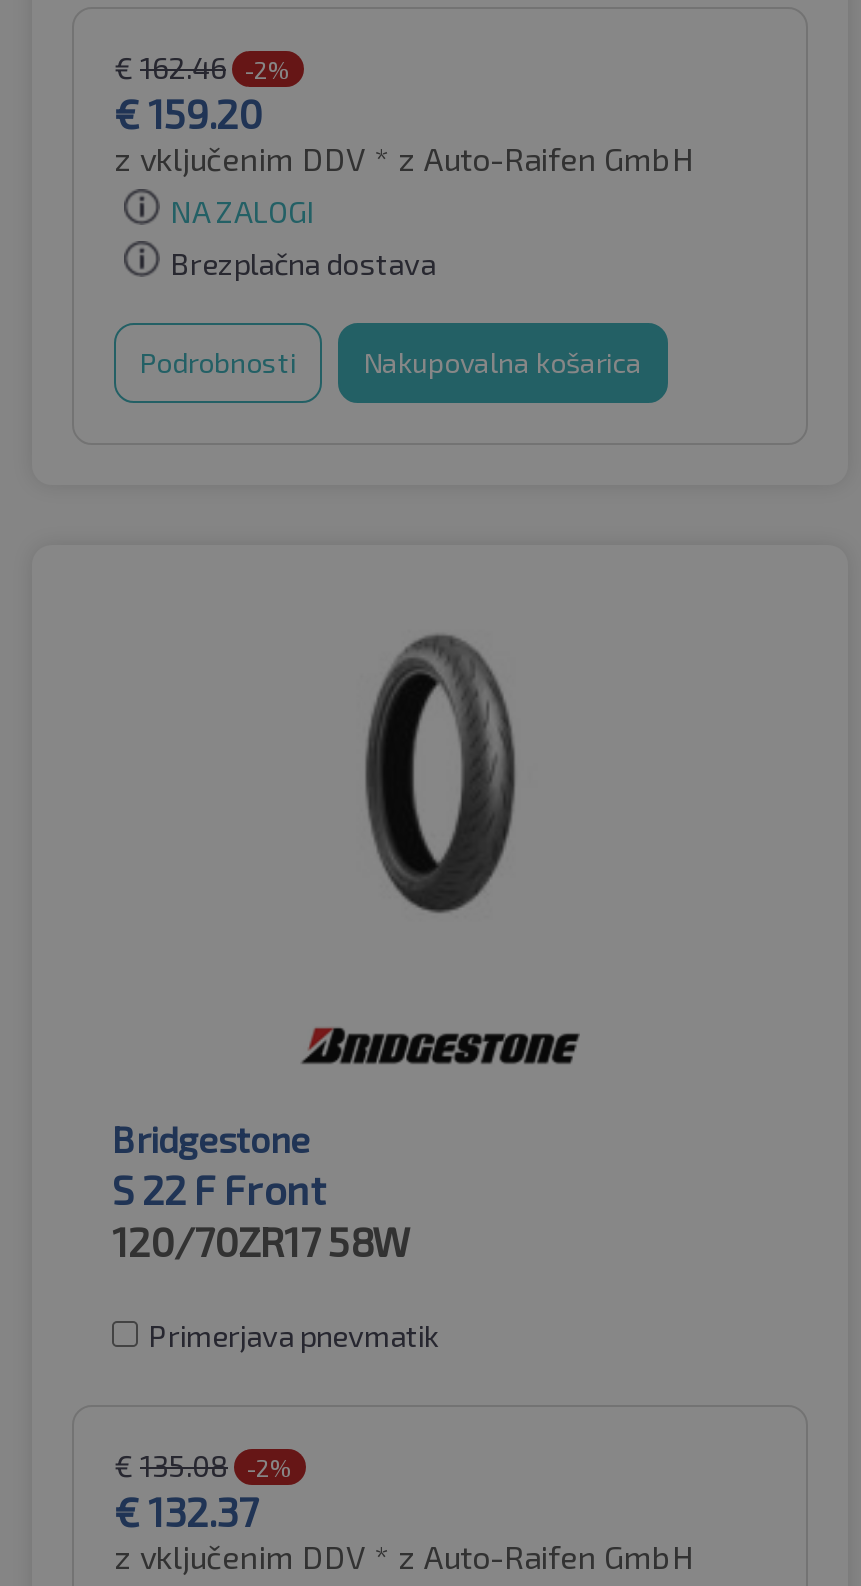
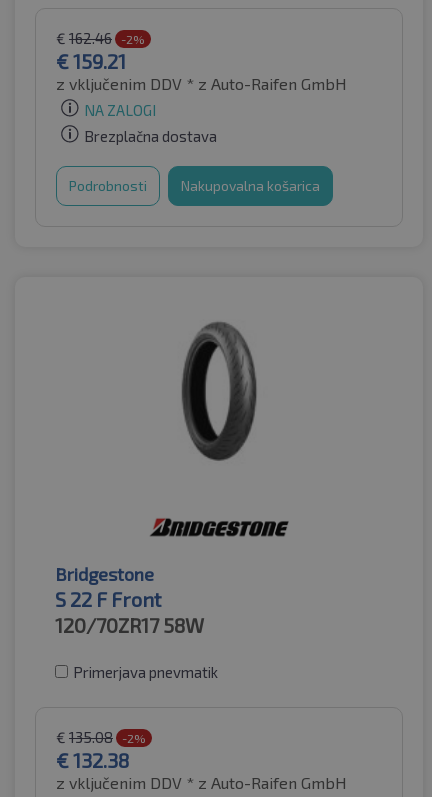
[114,90,262,138] € 159.20 -> [56,49,126,73] € 159.21
[114,1488,258,1536] € 132.37 -> [56,748,129,772] € 132.38

